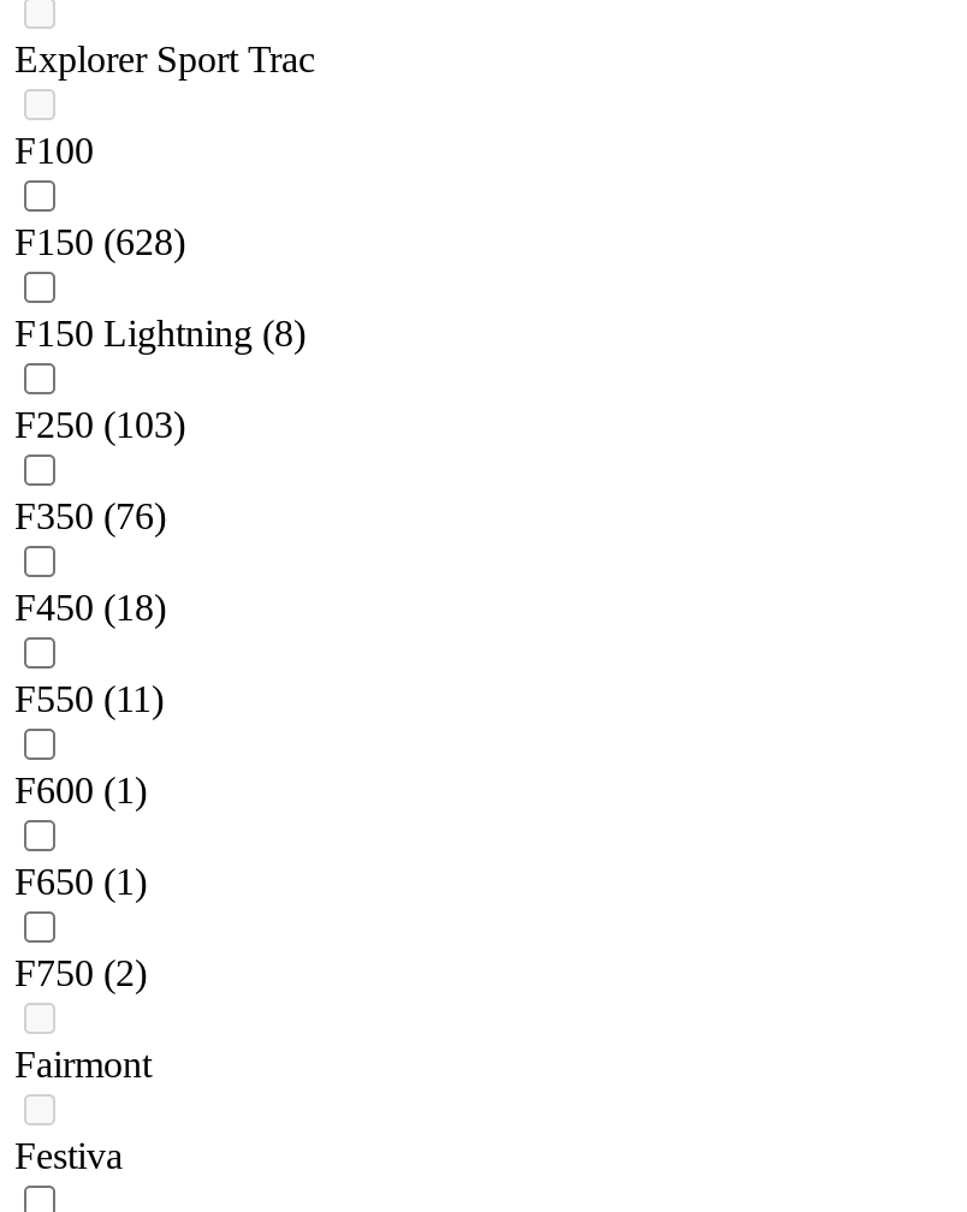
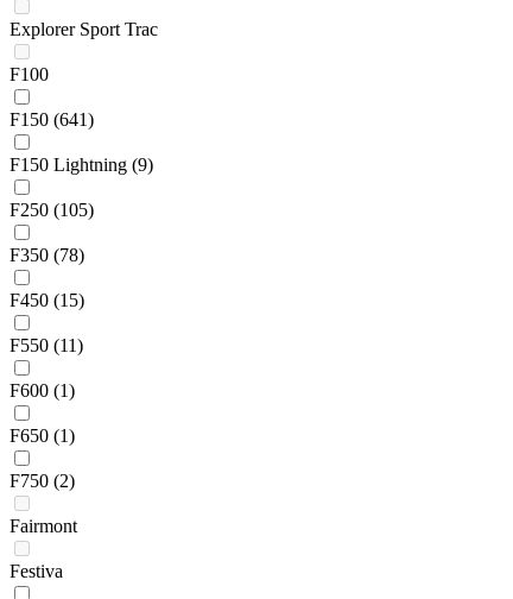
[14,222,185,263] F150 (628) -> [9,110,94,130] F150 (641)
[14,314,305,354] F150 Lightning (8) -> [9,155,153,175] F150 Lightning (9)
[14,405,185,446] F250 (103) -> [9,200,94,220] F250 (105)
[14,496,166,537] F350 (76) -> [9,245,84,266] F350 (78)
[14,588,166,629] F450 (18) -> [9,290,84,311] F450 (15)

